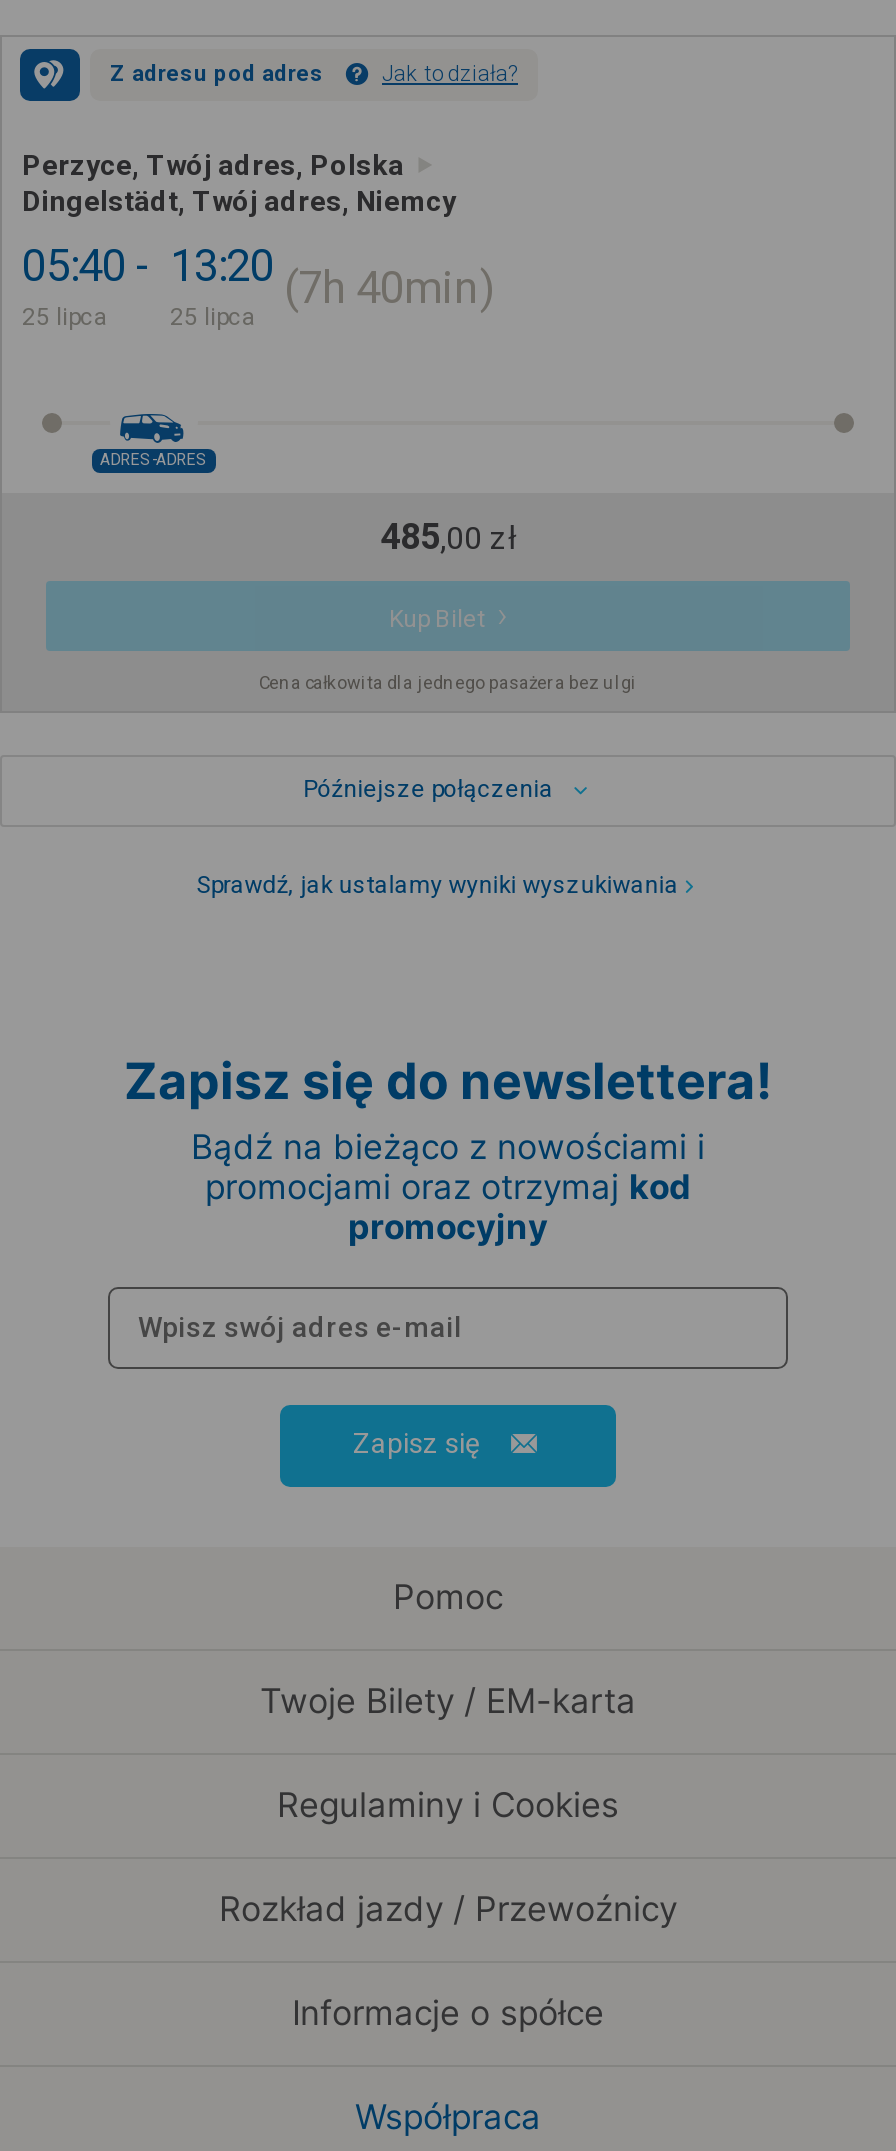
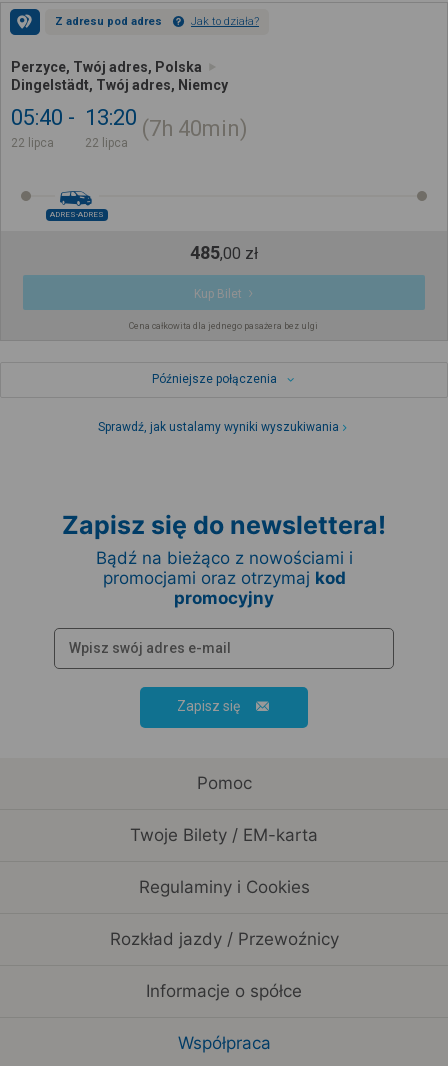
[22,302,108,330] 25 lipca -> [11,135,54,149] 22 lipca
[170,302,256,330] 25 lipca -> [85,135,128,149] 22 lipca

